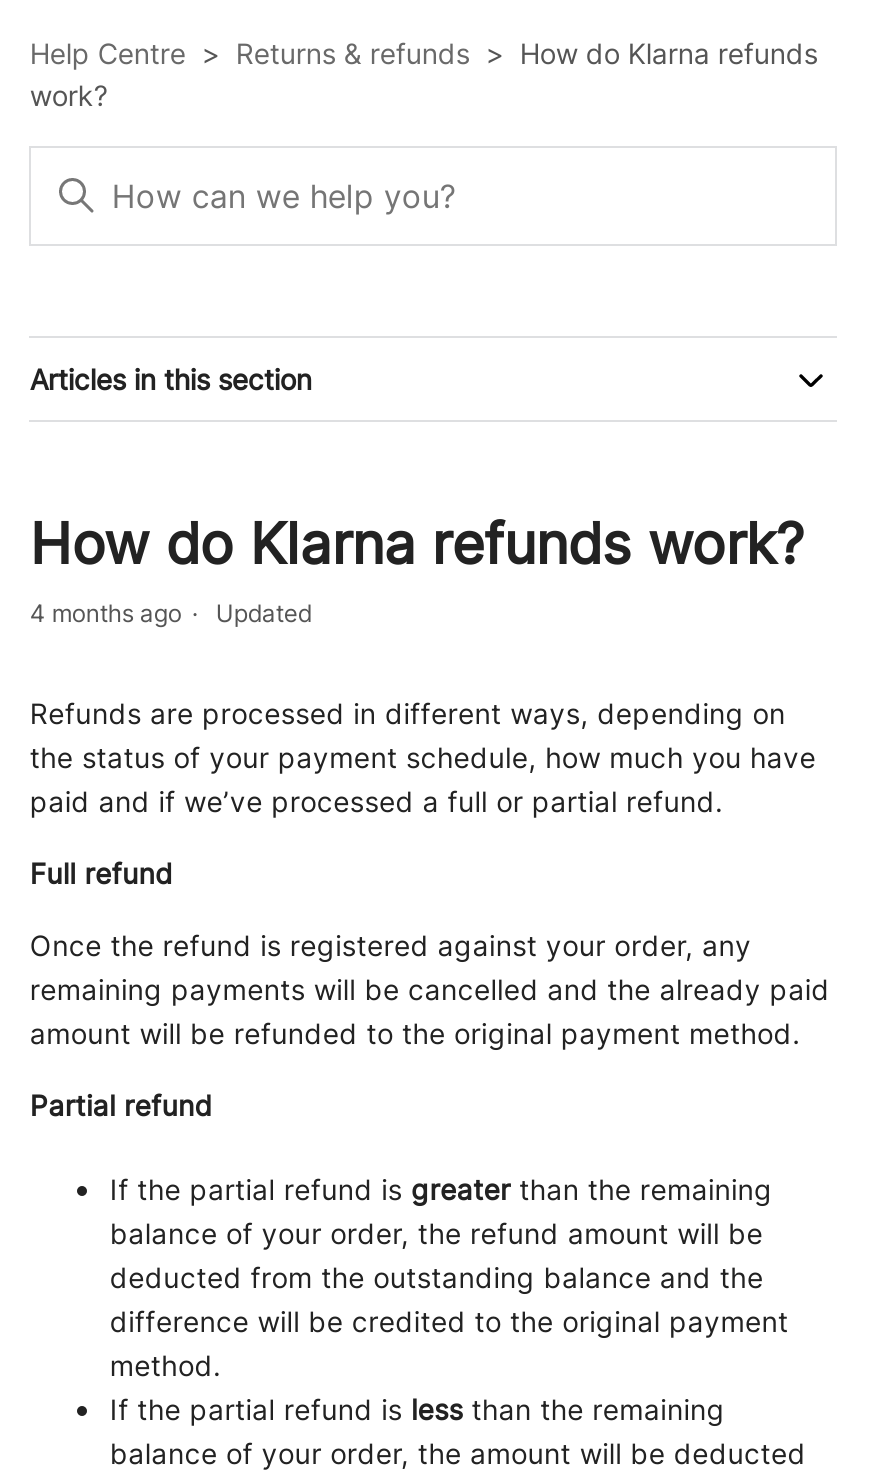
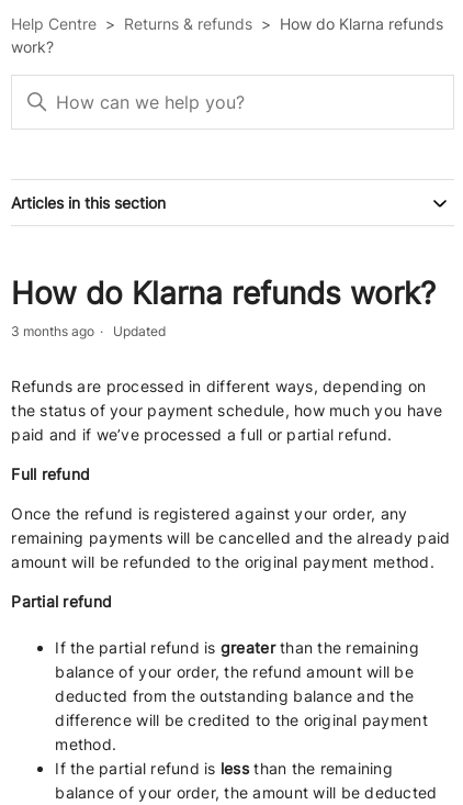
[30,597,312,627] 4 months ago Updated -> [11,323,166,339] 3 months ago Updated

